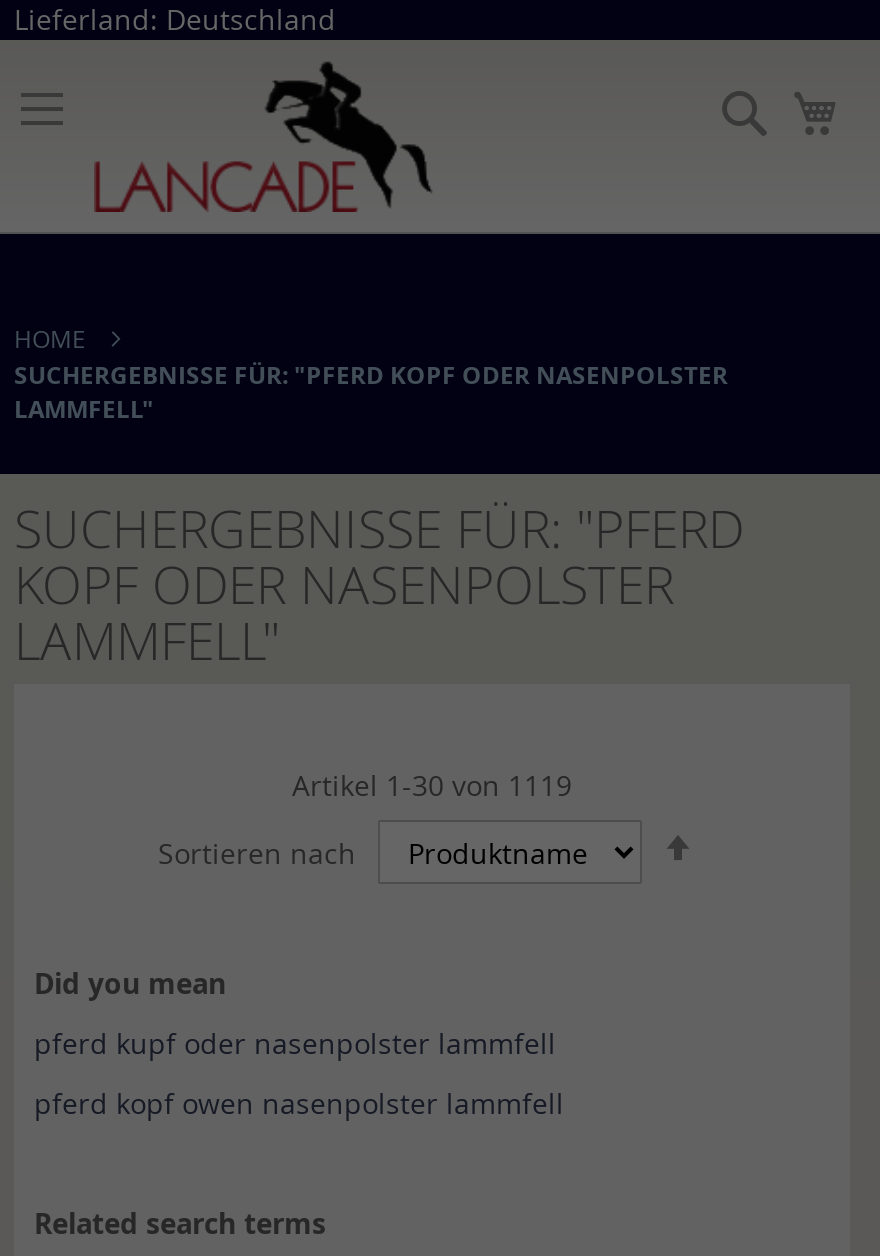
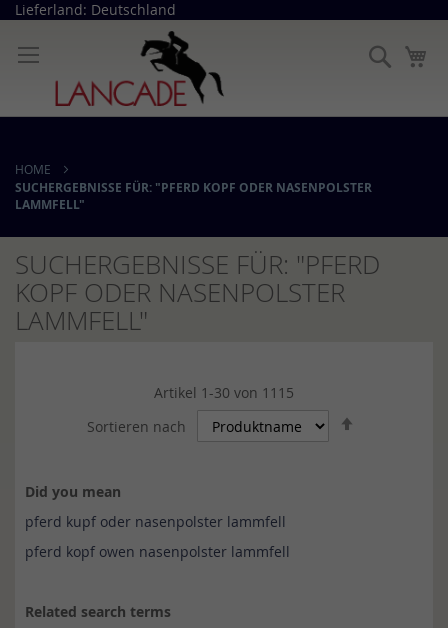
[292,766,572,804] Artikel 1 -30 von 1119 -> [154,383,294,402] Artikel 1 -30 von 1115

